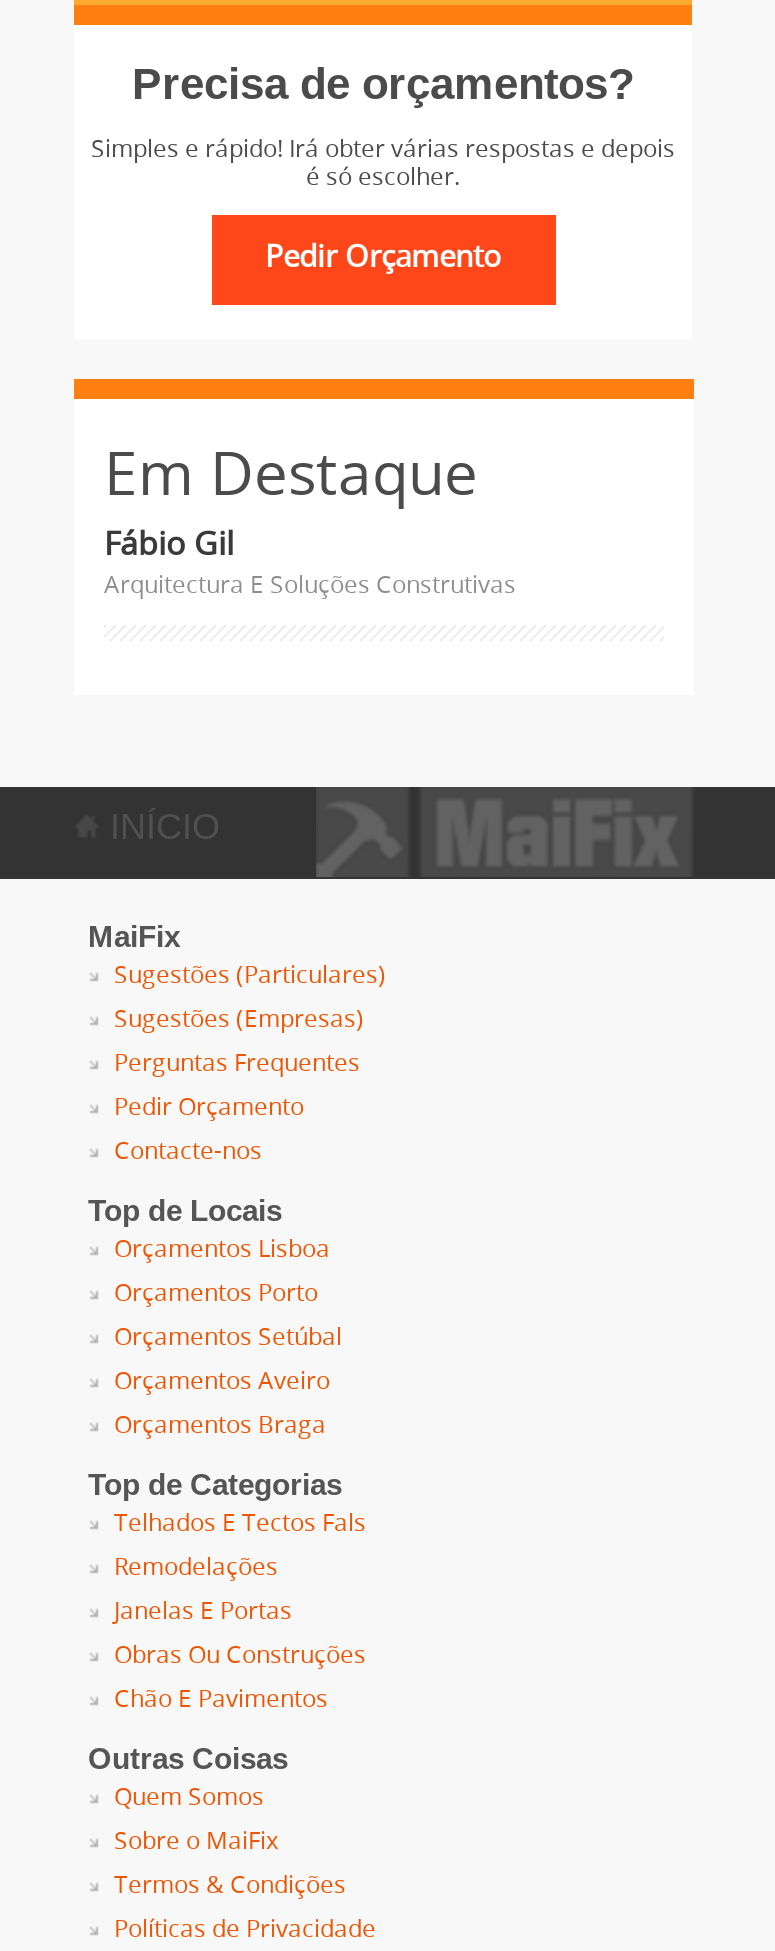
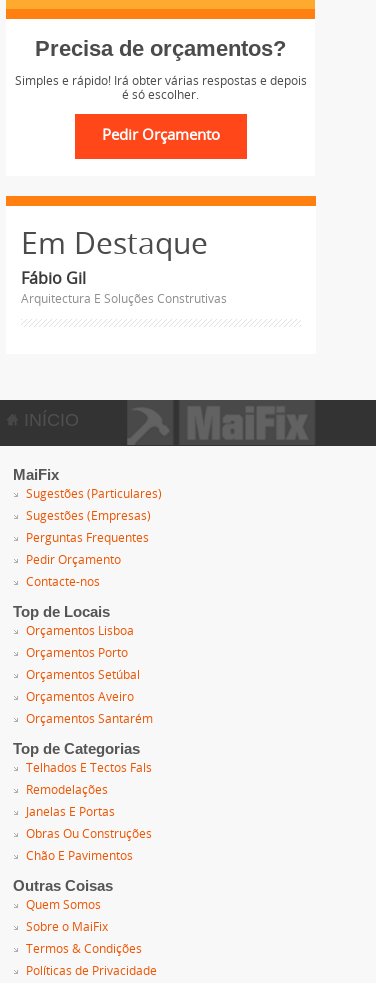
[114,1410,326,1438] Orçamentos Braga -> [26,711,153,725] Orçamentos Santarém

